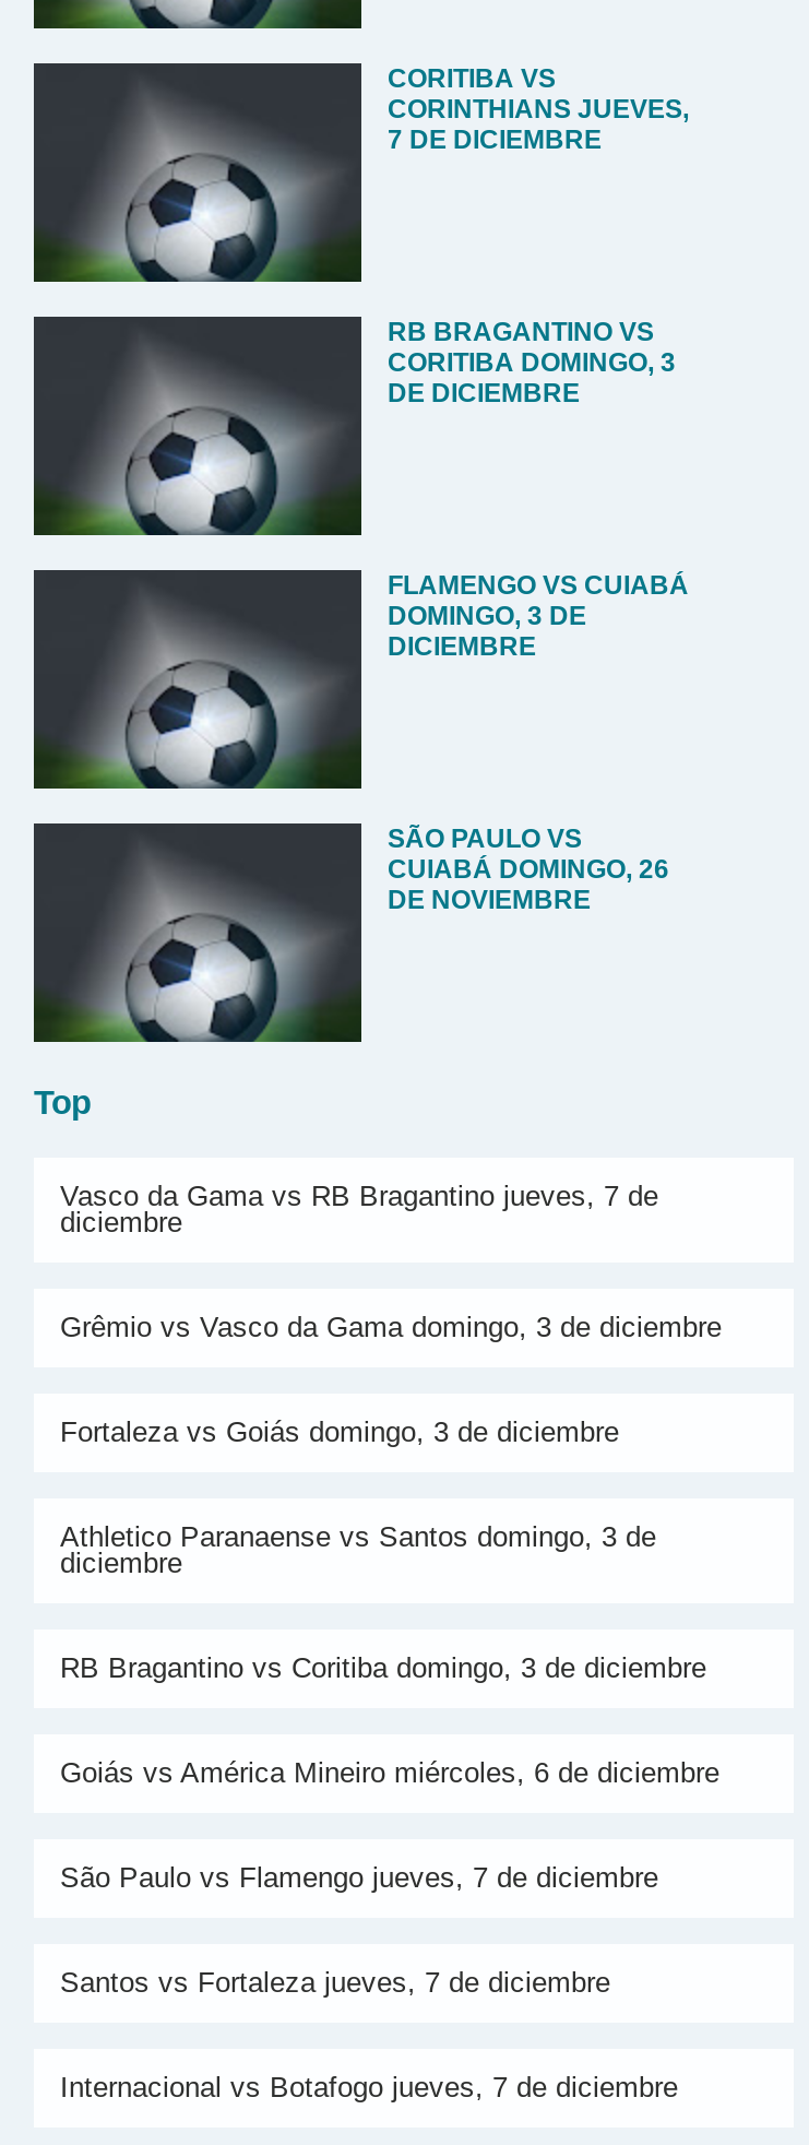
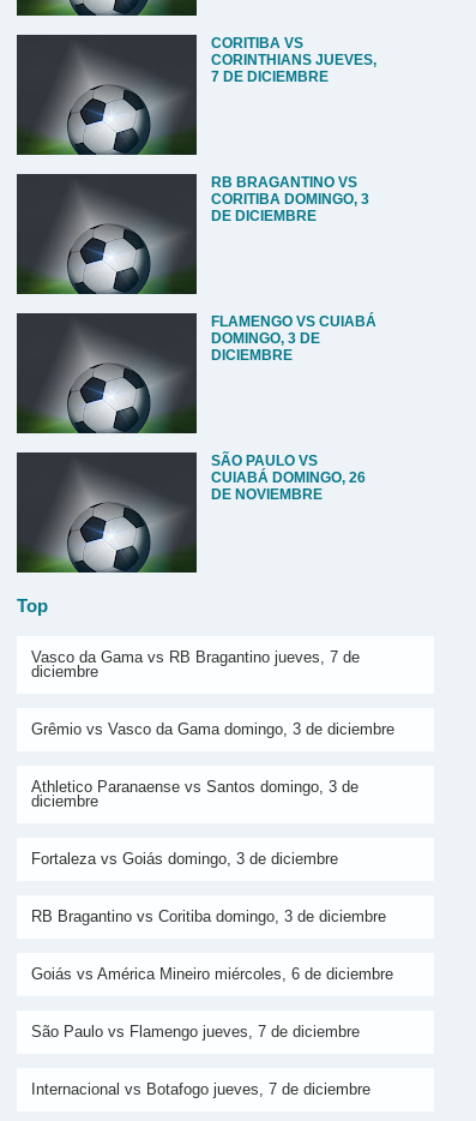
moved [60,1415,619,1448] -> [31,849,338,867]: Fortaleza vs Goiás domingo, 3 de diciembre
[60,1965,610,1998] Santos vs Fortaleza jueves, 7 de diciembre -> none

